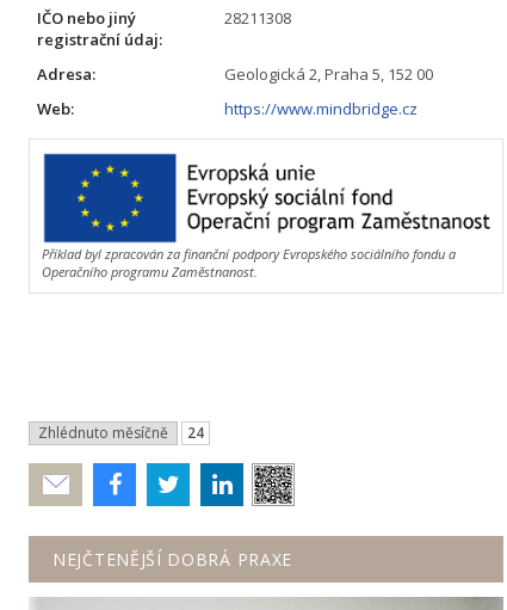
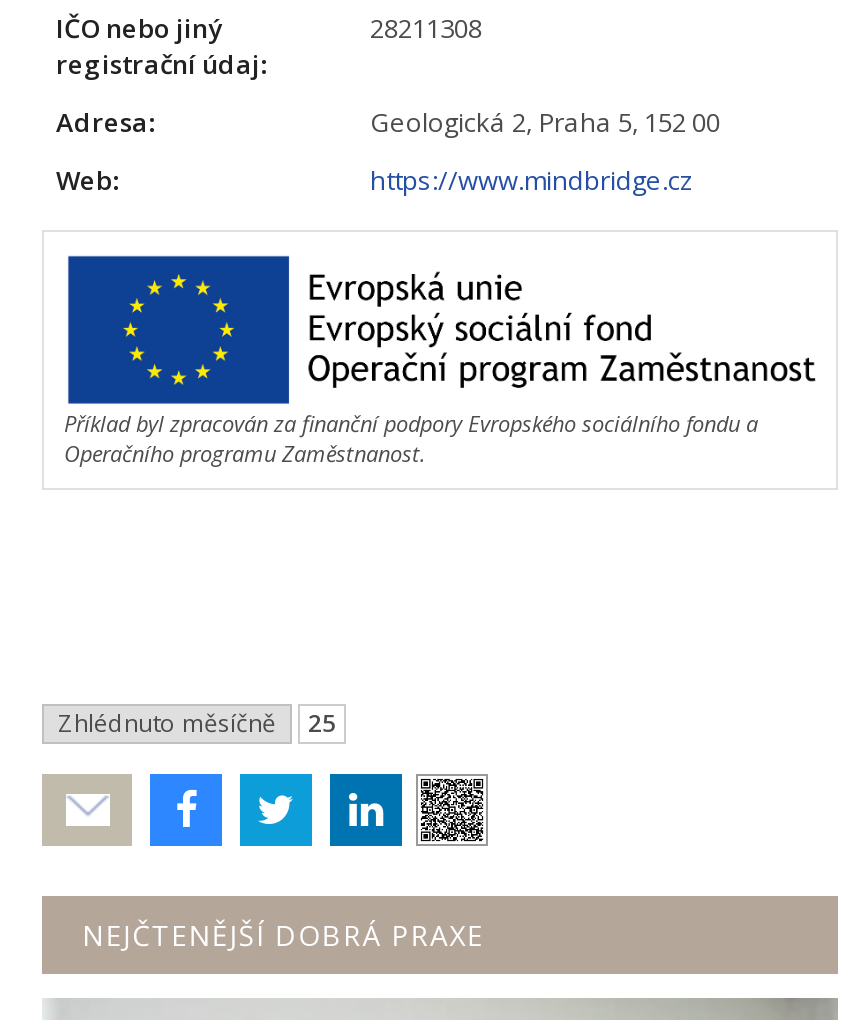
[38,422,204,443] Zhlédnuto měsíčně 24 -> [58,706,336,740] Zhlédnuto měsíčně 25

